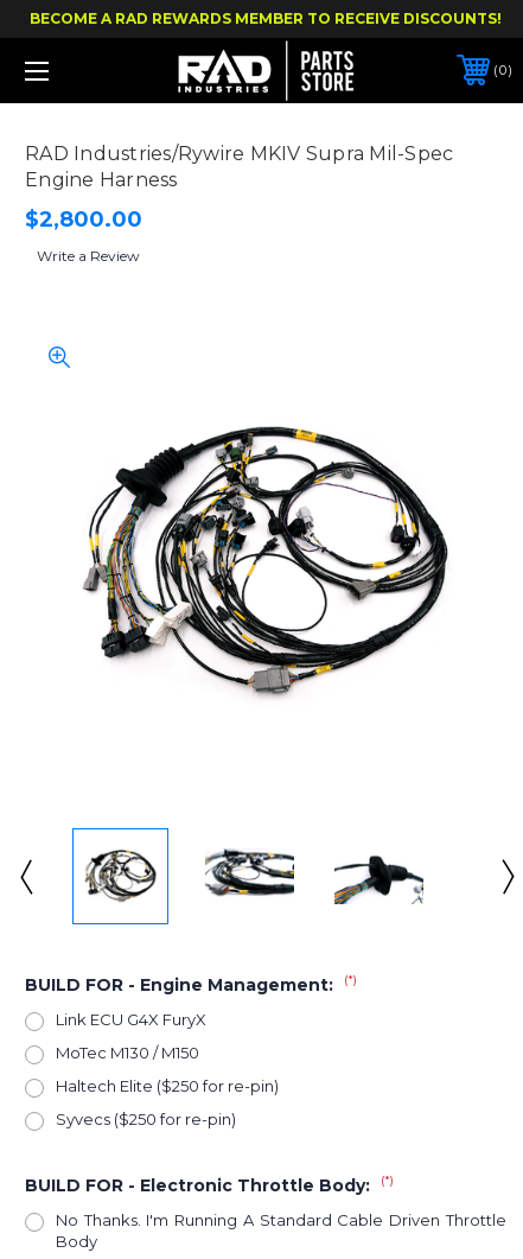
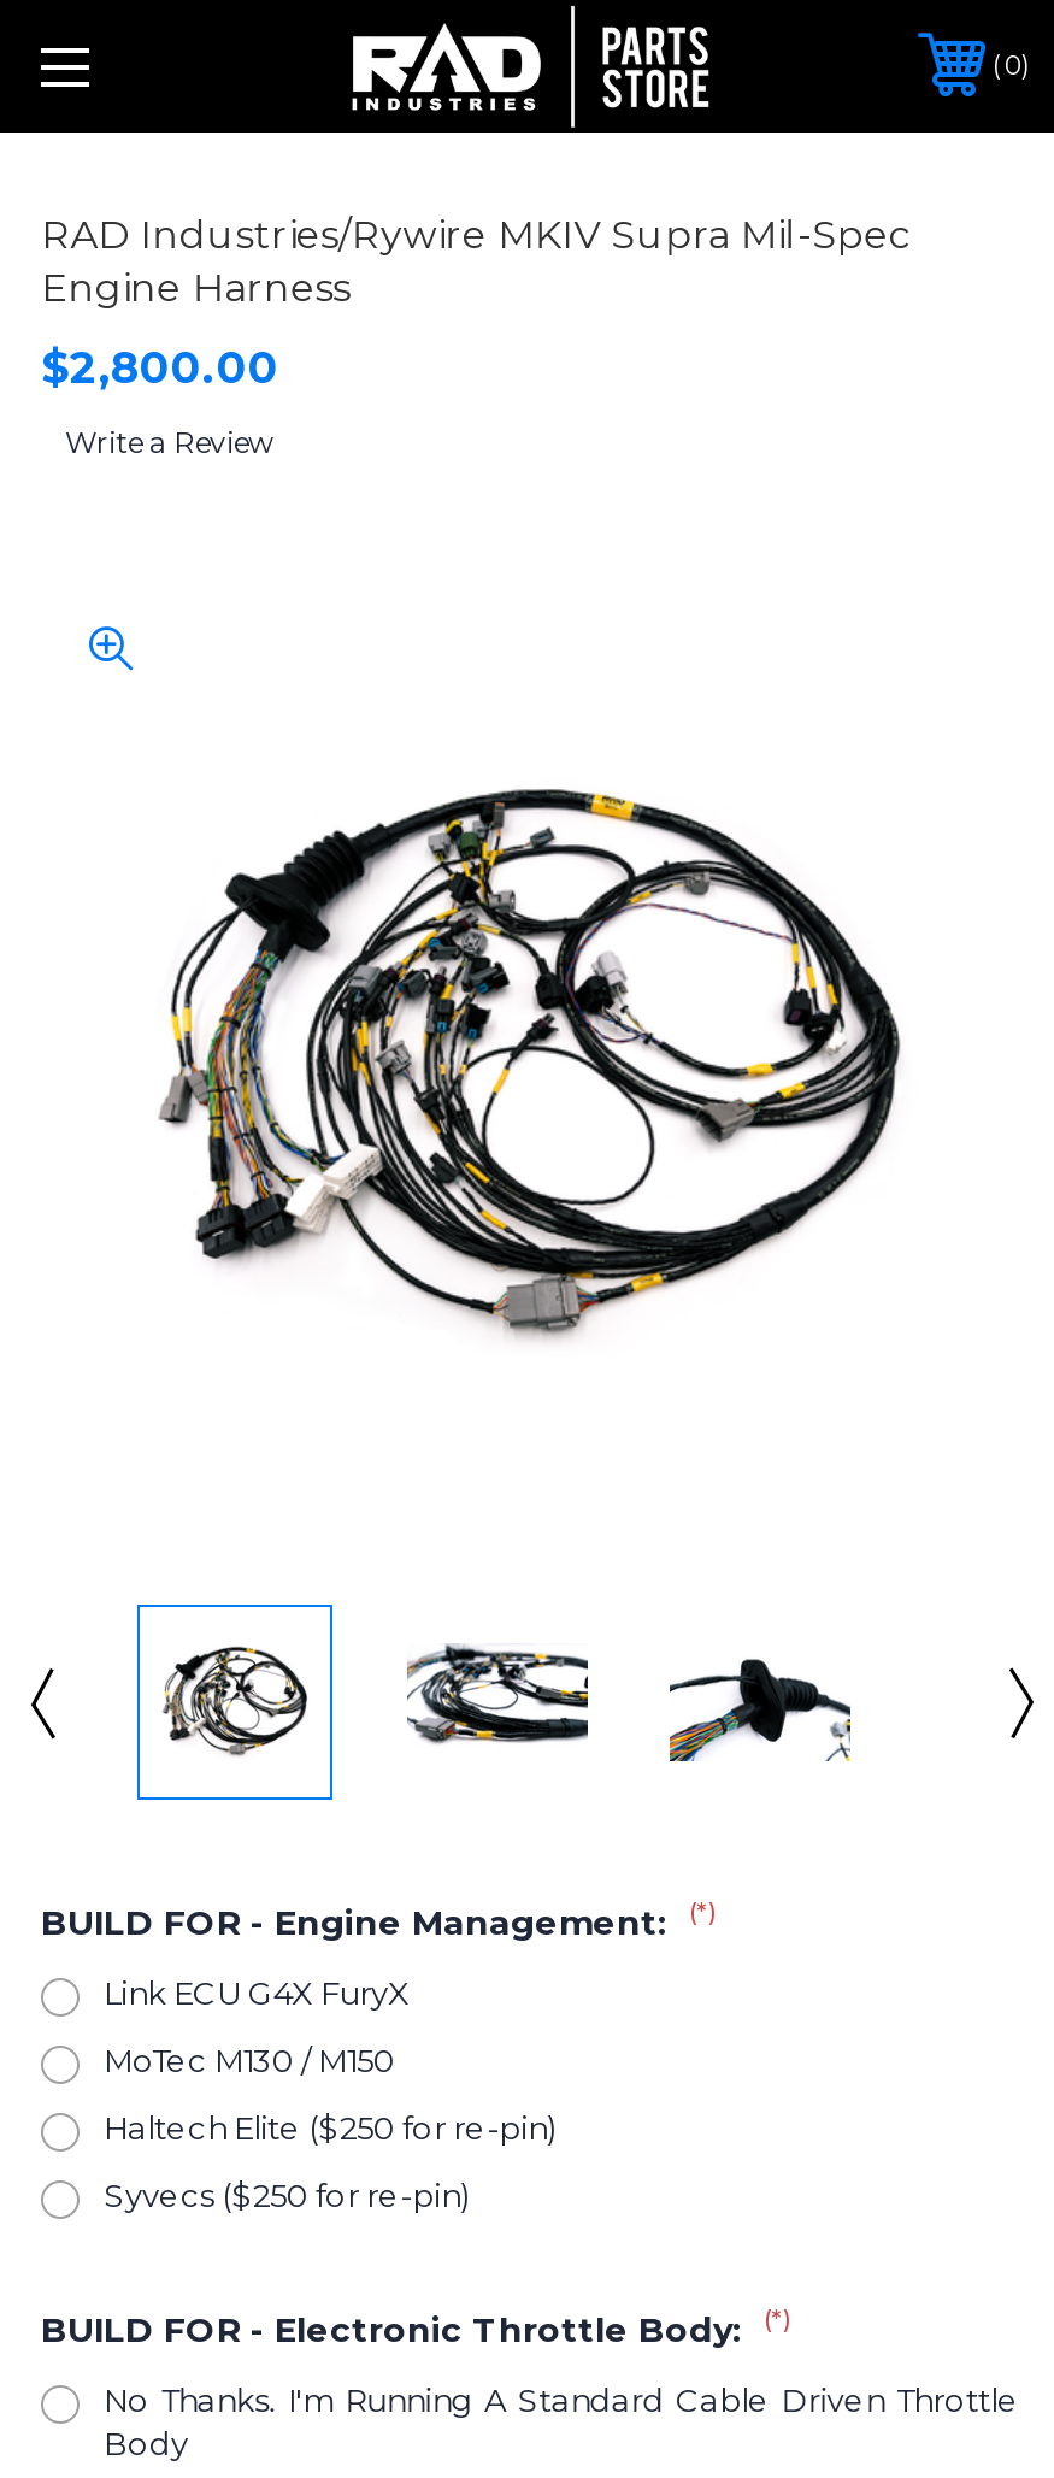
[30,9,502,27] BECOME A RAD REWARDS MEMBER TO RECEIVE DISCOUNTS! -> none

